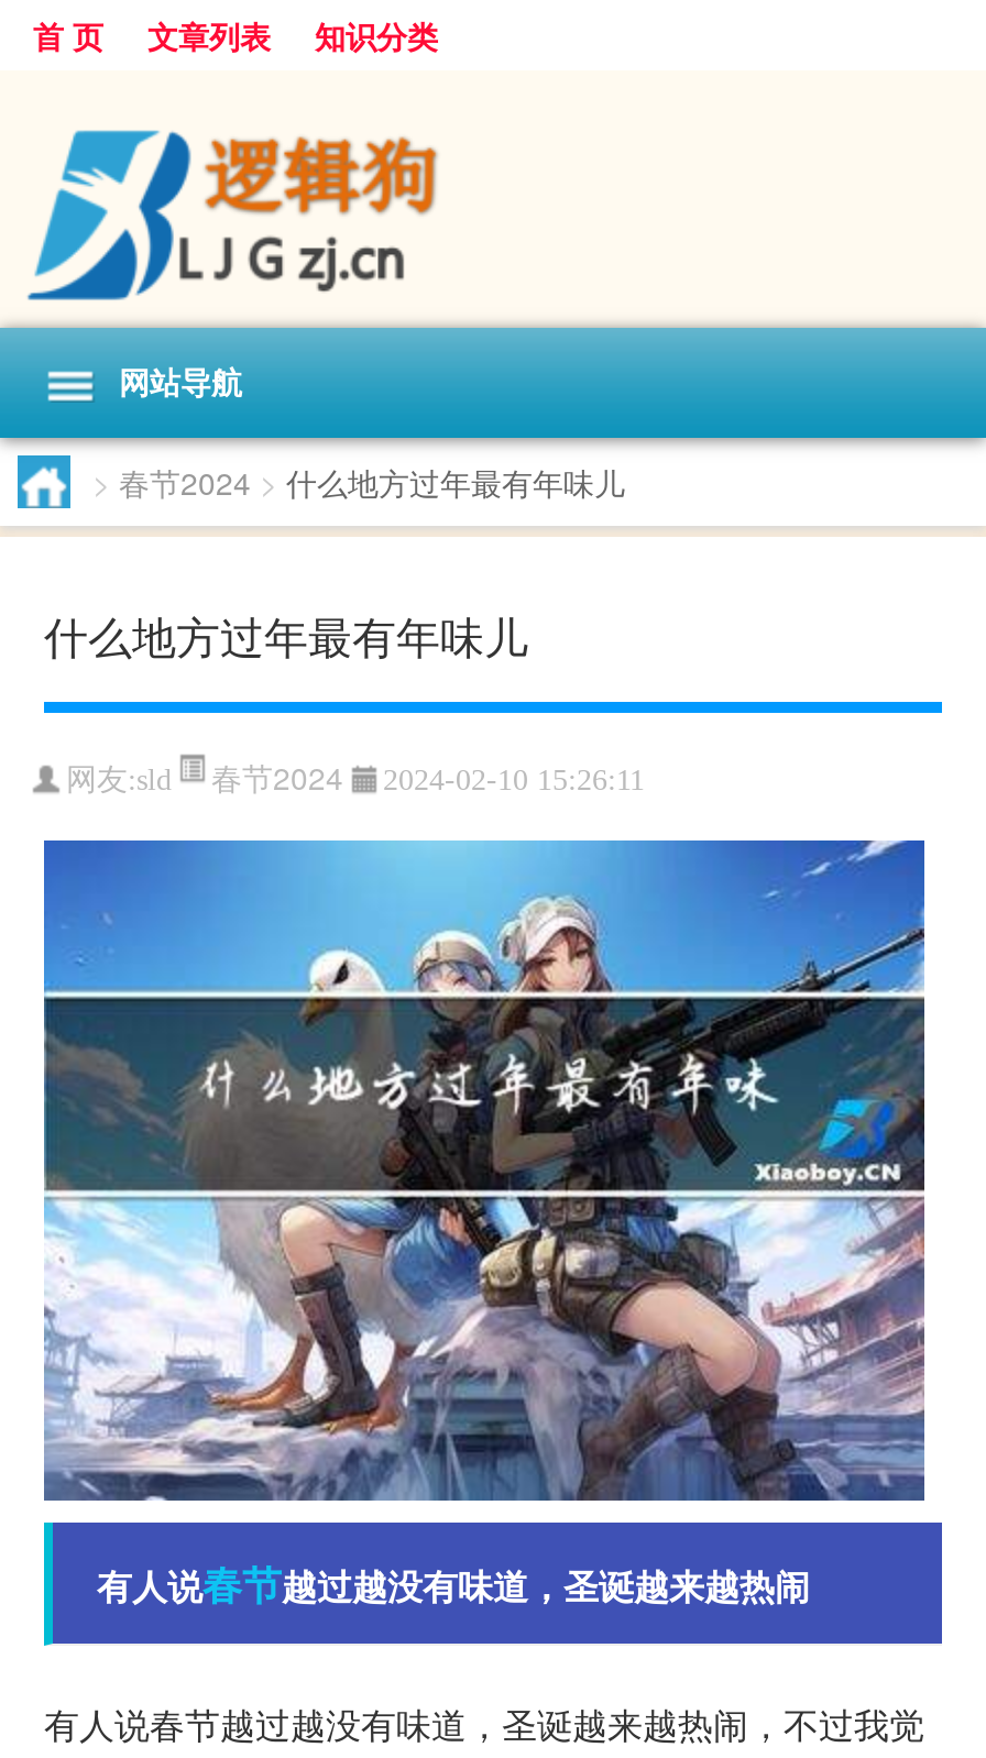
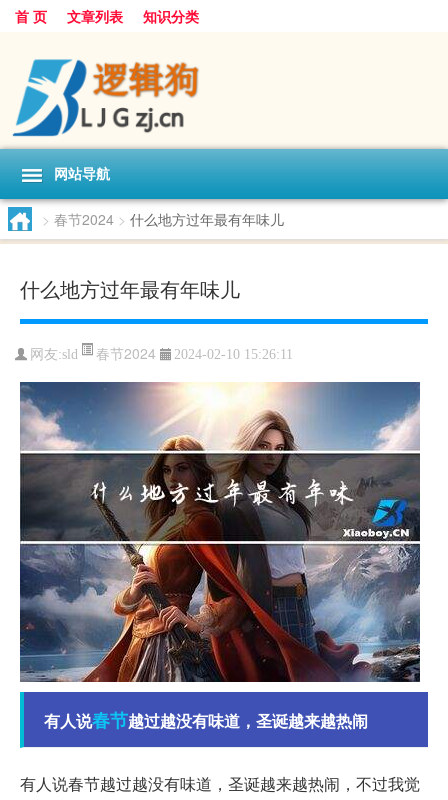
[42,838,927,1503] [image] -> [19,381,421,683] [image]

